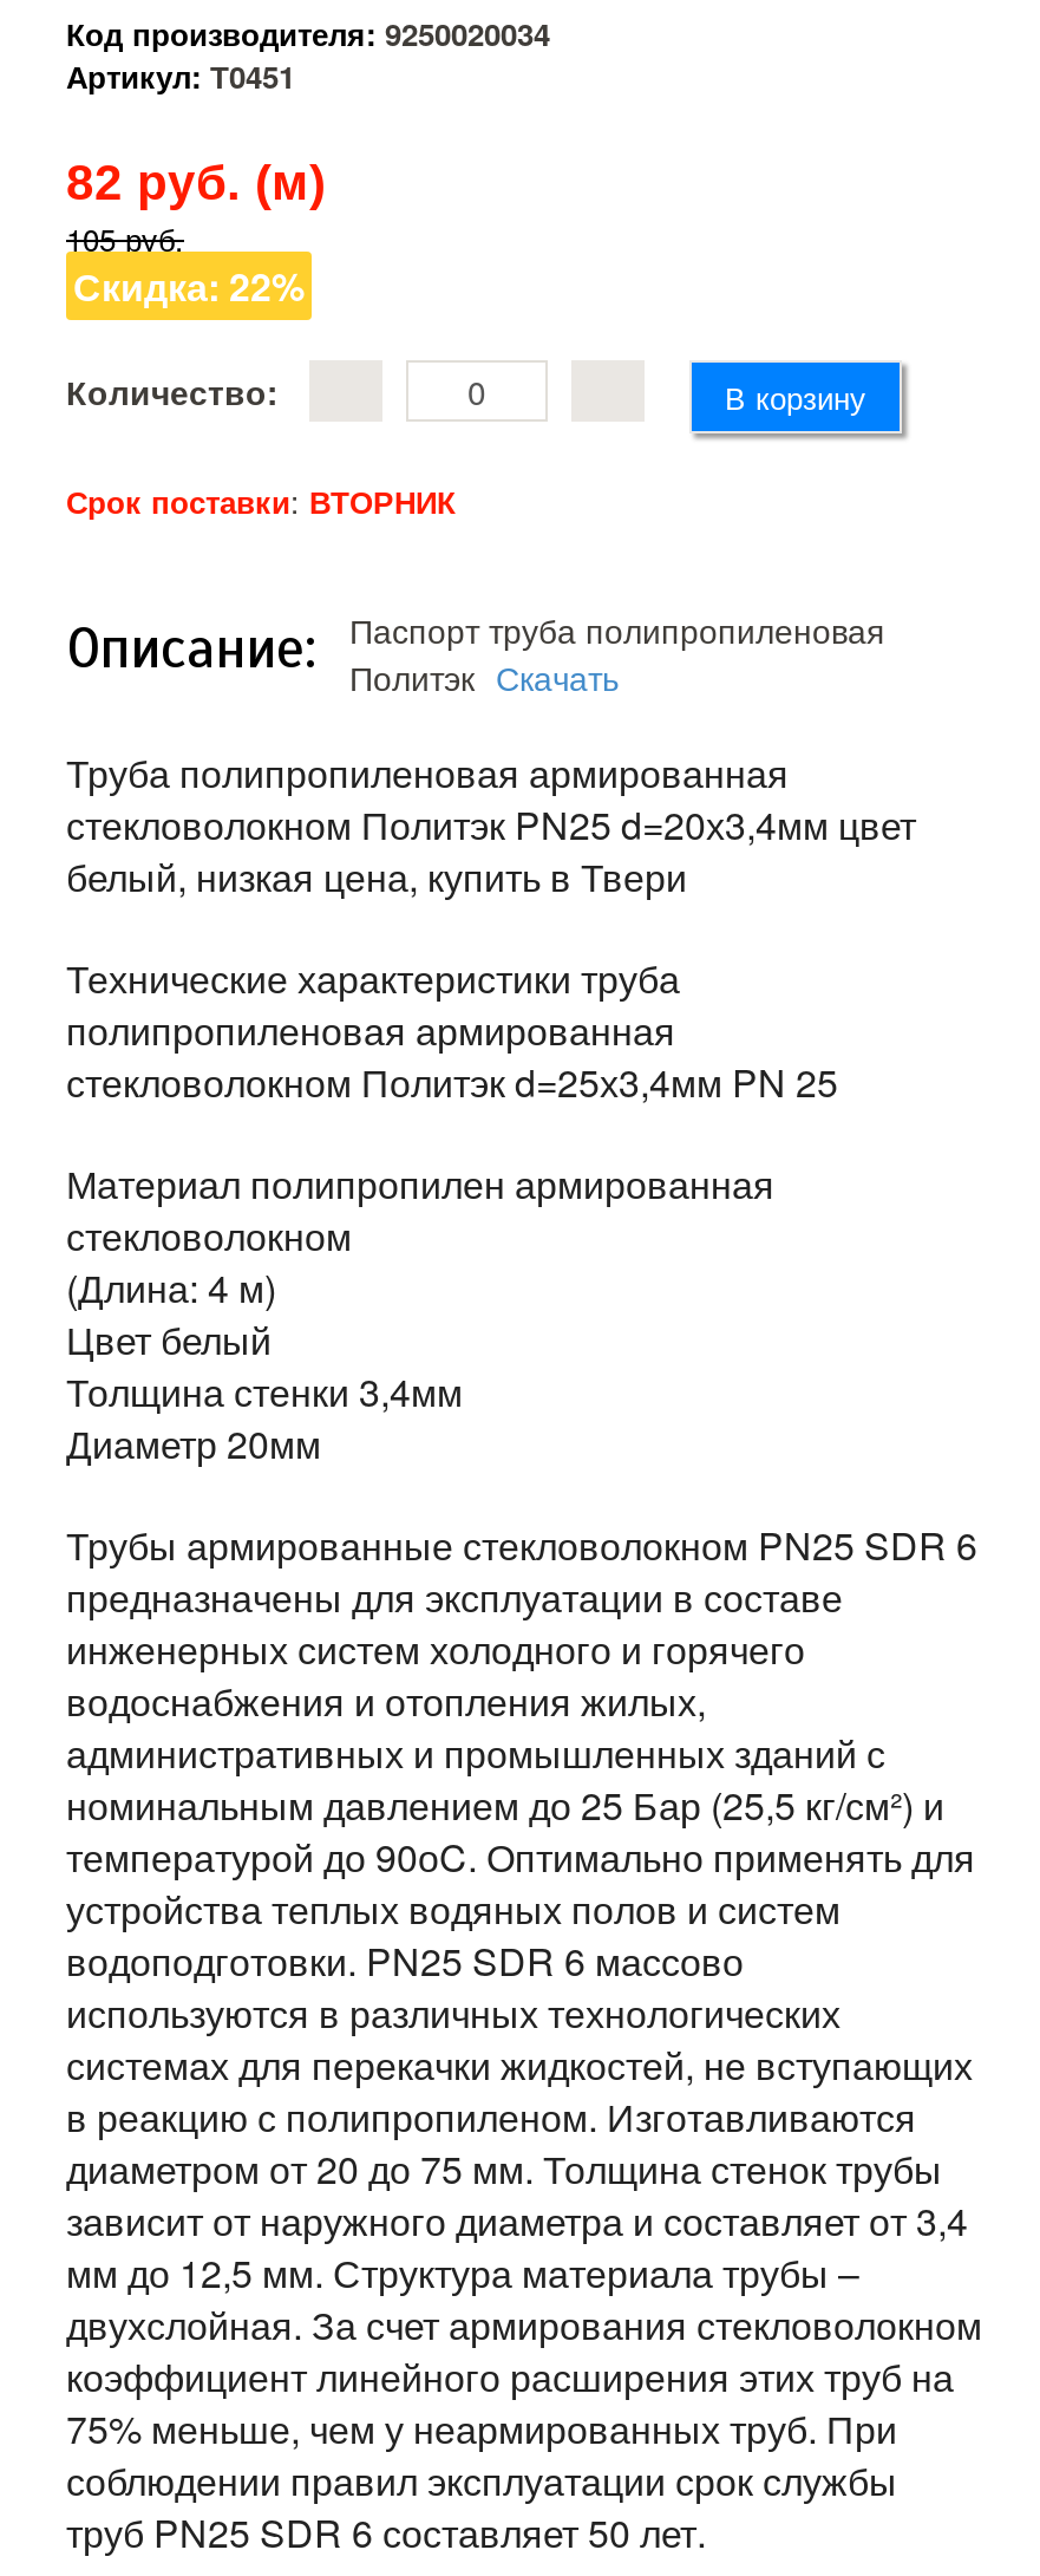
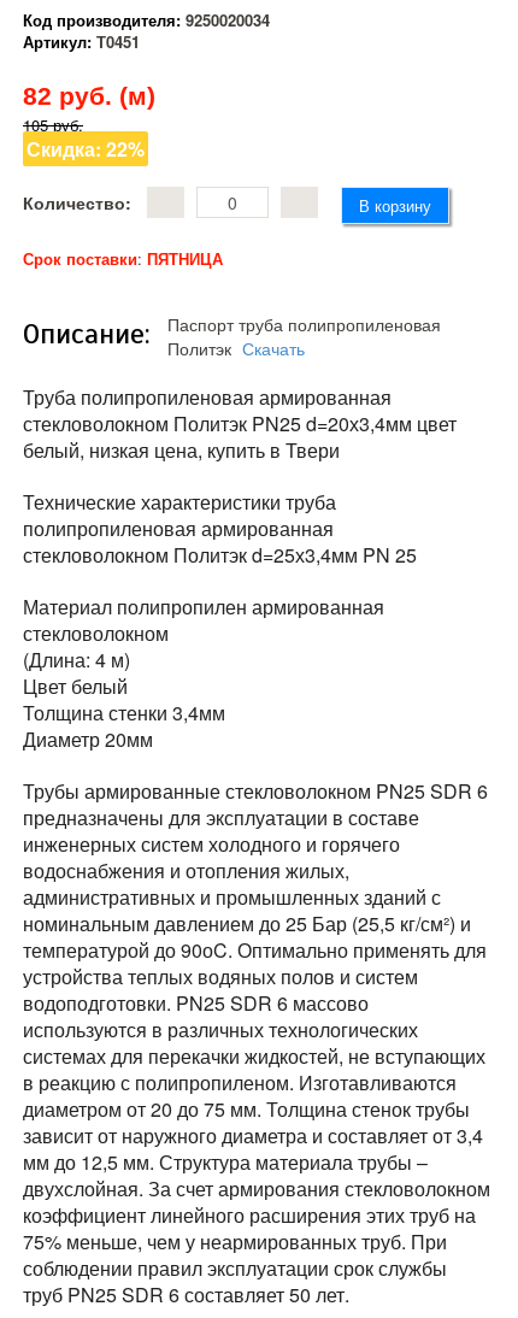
[66,479,456,523] Срок поставки: ВТОРНИК -> [23,247,223,270] Срок поставки: ПЯТНИЦА

